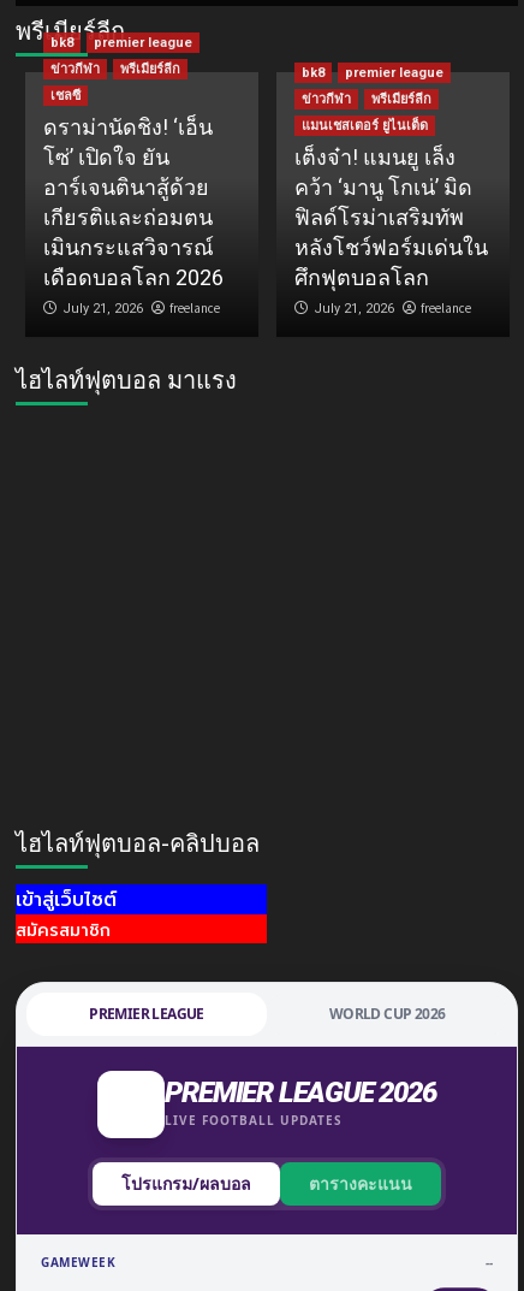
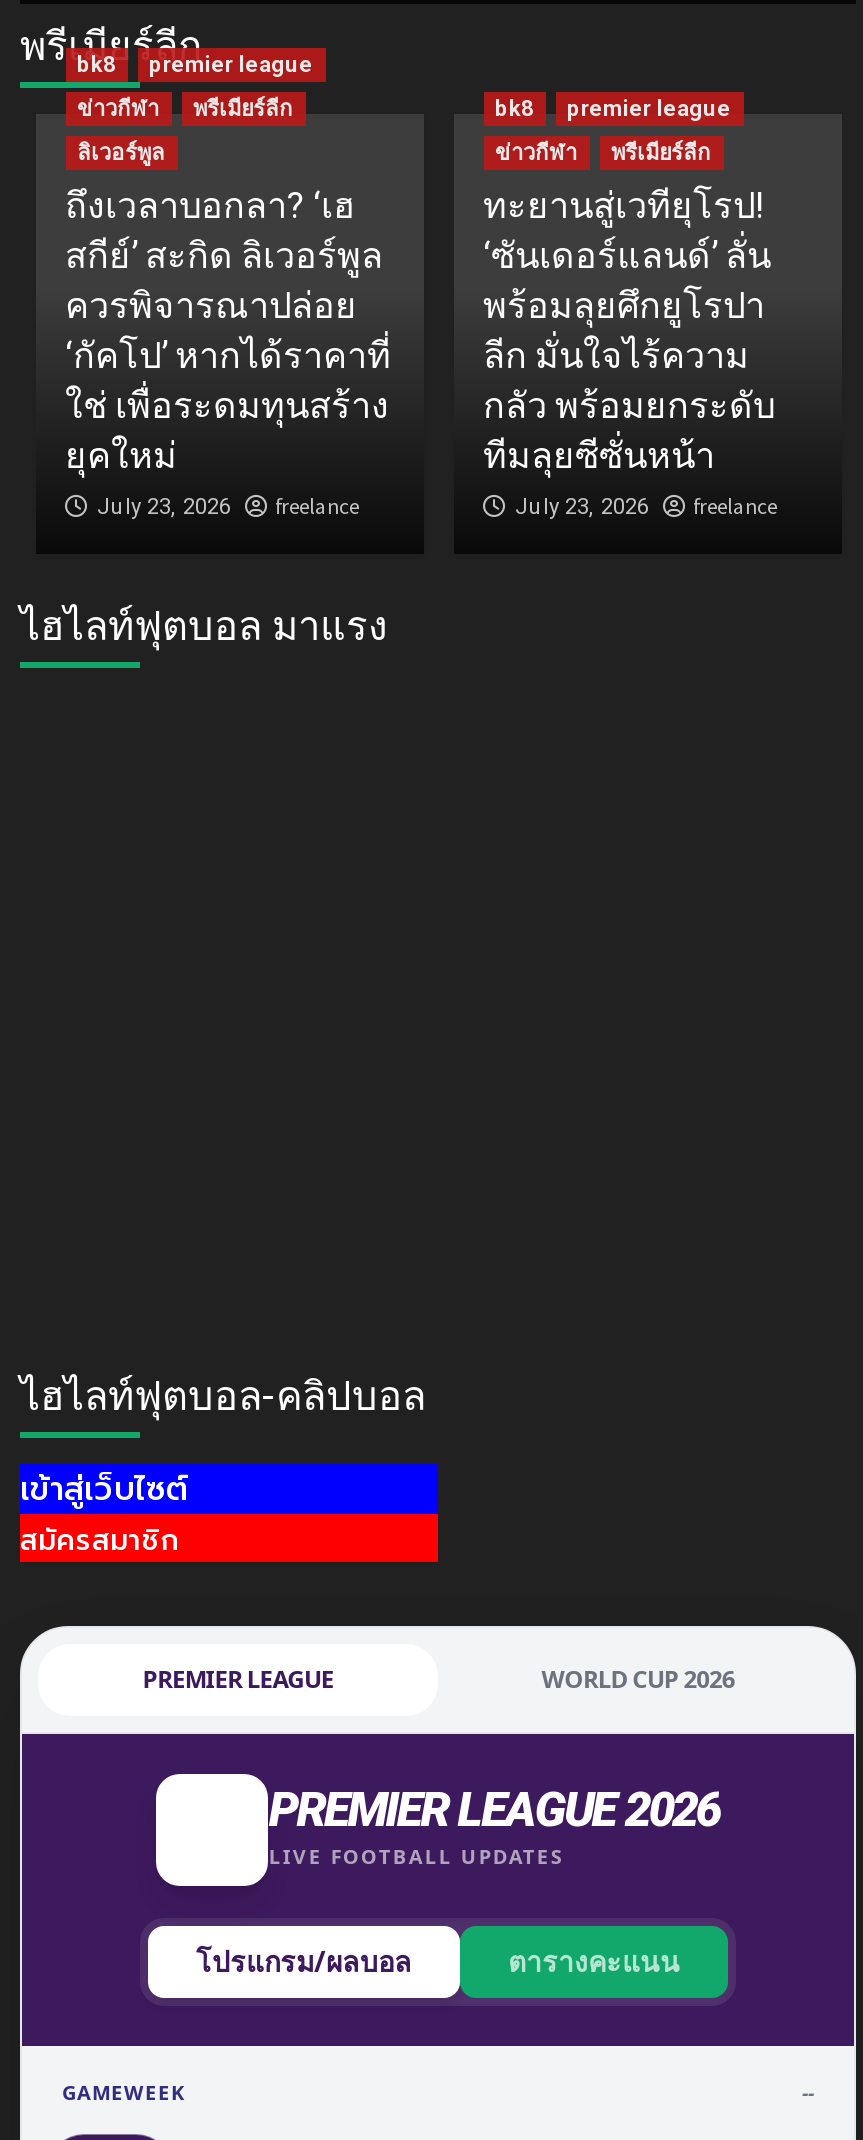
[43,87,223,316] เชลซี | ดราม่านัดชิง! ‘เอ็น | โซ่’ เปิดใจ ยัน | อาร์เจนตินาสู้ด้วย | เกียรติและถ่อมตน | เมินกระแสวิจารณ์ | เดือดบอลโลก 2026 | July 21, 2026 -> [65,139,391,519] ลิเวอร์พูล | ถึงเวลาบอกลา? ‘เฮ | สกีย์’ สะกิด ลิเวอร์พูล | ควรพิจารณาปล่อย | ‘กัคโป’ หากได้ราคาที่ | ใช่ เพื่อระดมทุนสร้าง | ยุคใหม่ | July 23, 2026
[294,118,487,316] แมนเชสเตอร์ ยูไนเต็ด | เต็งจ๋า! แมนยู เล็ง | คว้า ‘มานู โกเน่’ มิด | ฟิลด์โรม่าเสริมทัพ | หลังโชว์ฟอร์มเด่นใน | ศึกฟุตบอลโลก | July 21, 2026 -> [483,183,775,519] ทะยานสู่เวทียุโรป! | ‘ซันเดอร์แลนด์’ ลั่น | พร้อมลุยศึกยูโรปา | ลีก มั่นใจไร้ความ | กลัว พร้อมยกระดับ | ทีมลุยซีซั่นหน้า | July 23, 2026

